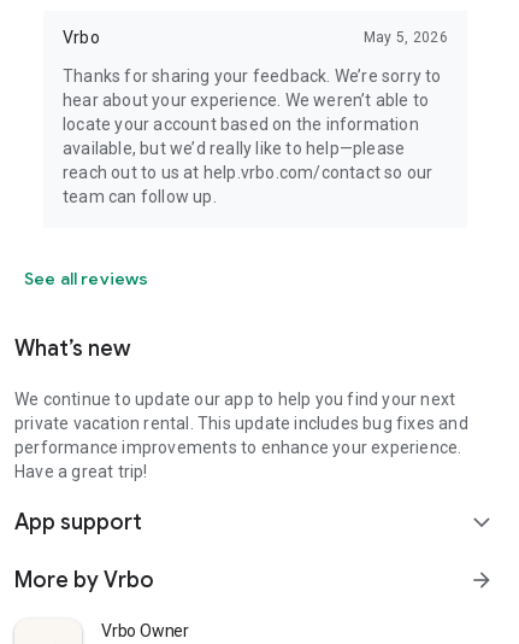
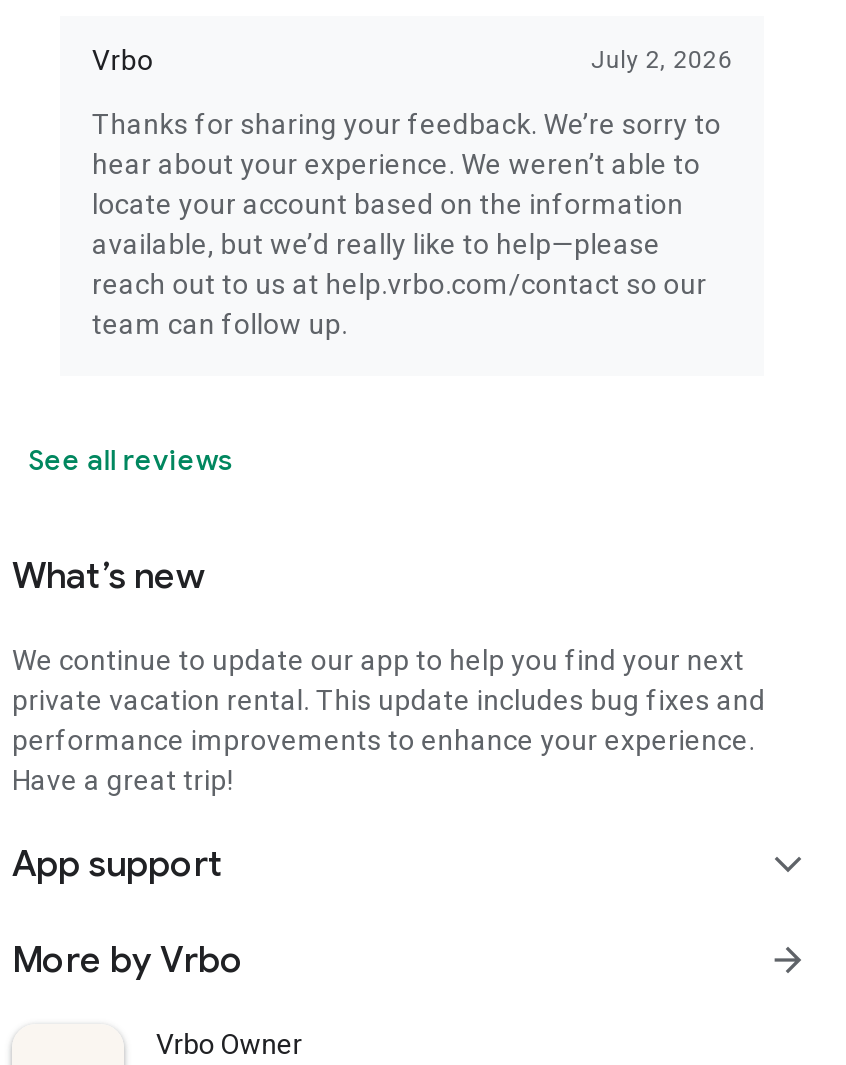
[363,29,448,46] May 5, 2026 -> [591,46,732,74] July 2, 2026

